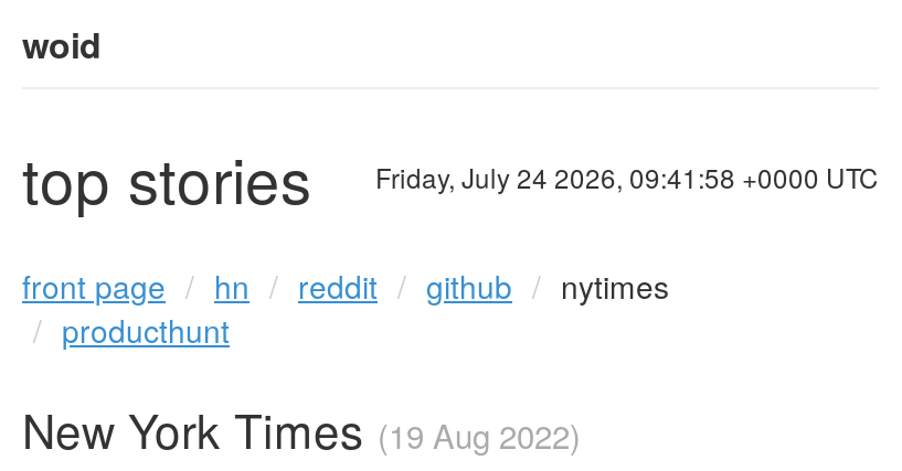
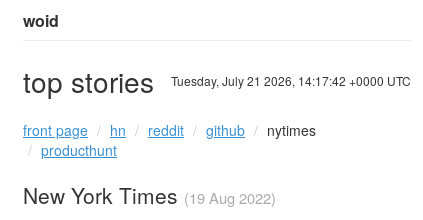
[375,158,879,195] Friday, July 24 2026, 09:41:58 +0000 UTC -> [171,72,411,89] Tuesday, July 21 2026, 14:17:42 +0000 UTC

